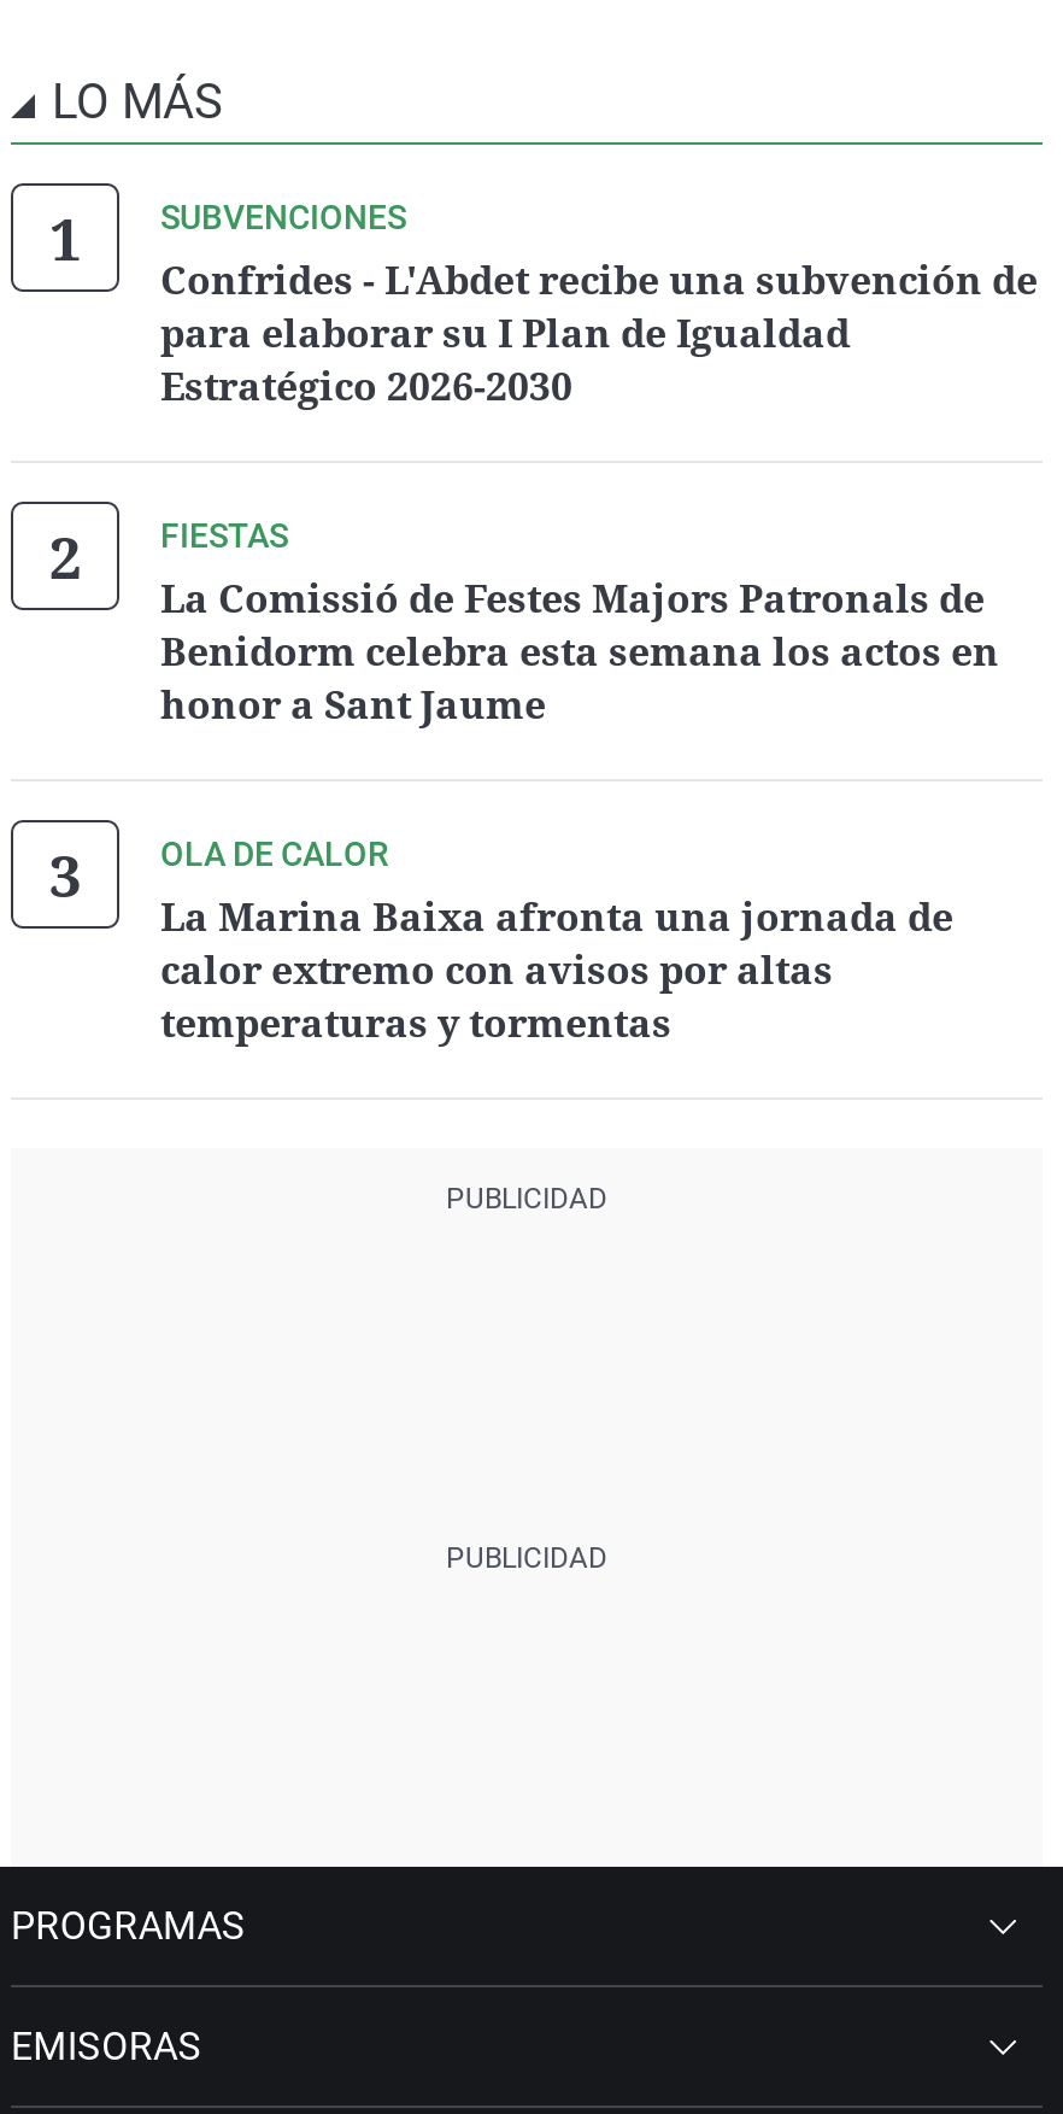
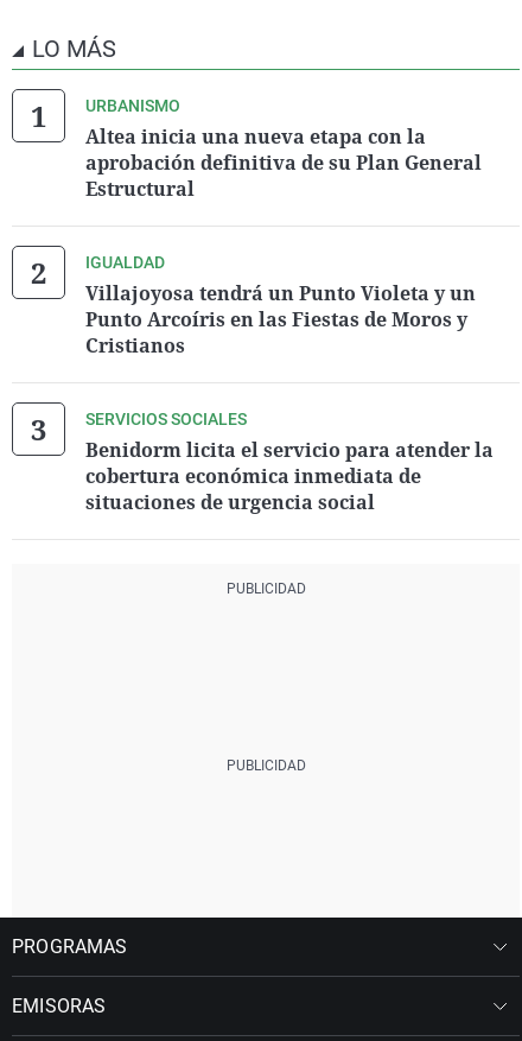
[160,198,1038,412] SUBVENCIONES | Confrides - L'Abdet recibe una subvención de | para elaborar su I Plan de Igualdad | Estratégico 2026-2030 -> [85,96,482,202] URBANISMO | Altea inicia una nueva etapa con la | aprobación definitiva de su Plan General | Estructural
[160,516,999,731] FIESTAS | La Comissió de Festes Majors Patronals de | Benidorm celebra esta semana los actos en | honor a Sant Jaume -> [85,253,476,358] IGUALDAD | Villajoyosa tendrá un Punto Violeta y un | Punto Arcoíris en las Fiestas de Moros y | Cristianos
[160,835,953,1049] OLA DE CALOR | La Marina Baixa afronta una jornada de | calor extremo con avisos por altas | temperaturas y tormentas -> [85,410,494,515] SERVICIOS SOCIALES | Benidorm licita el servicio para atender la | cobertura económica inmediata de | situaciones de urgencia social

